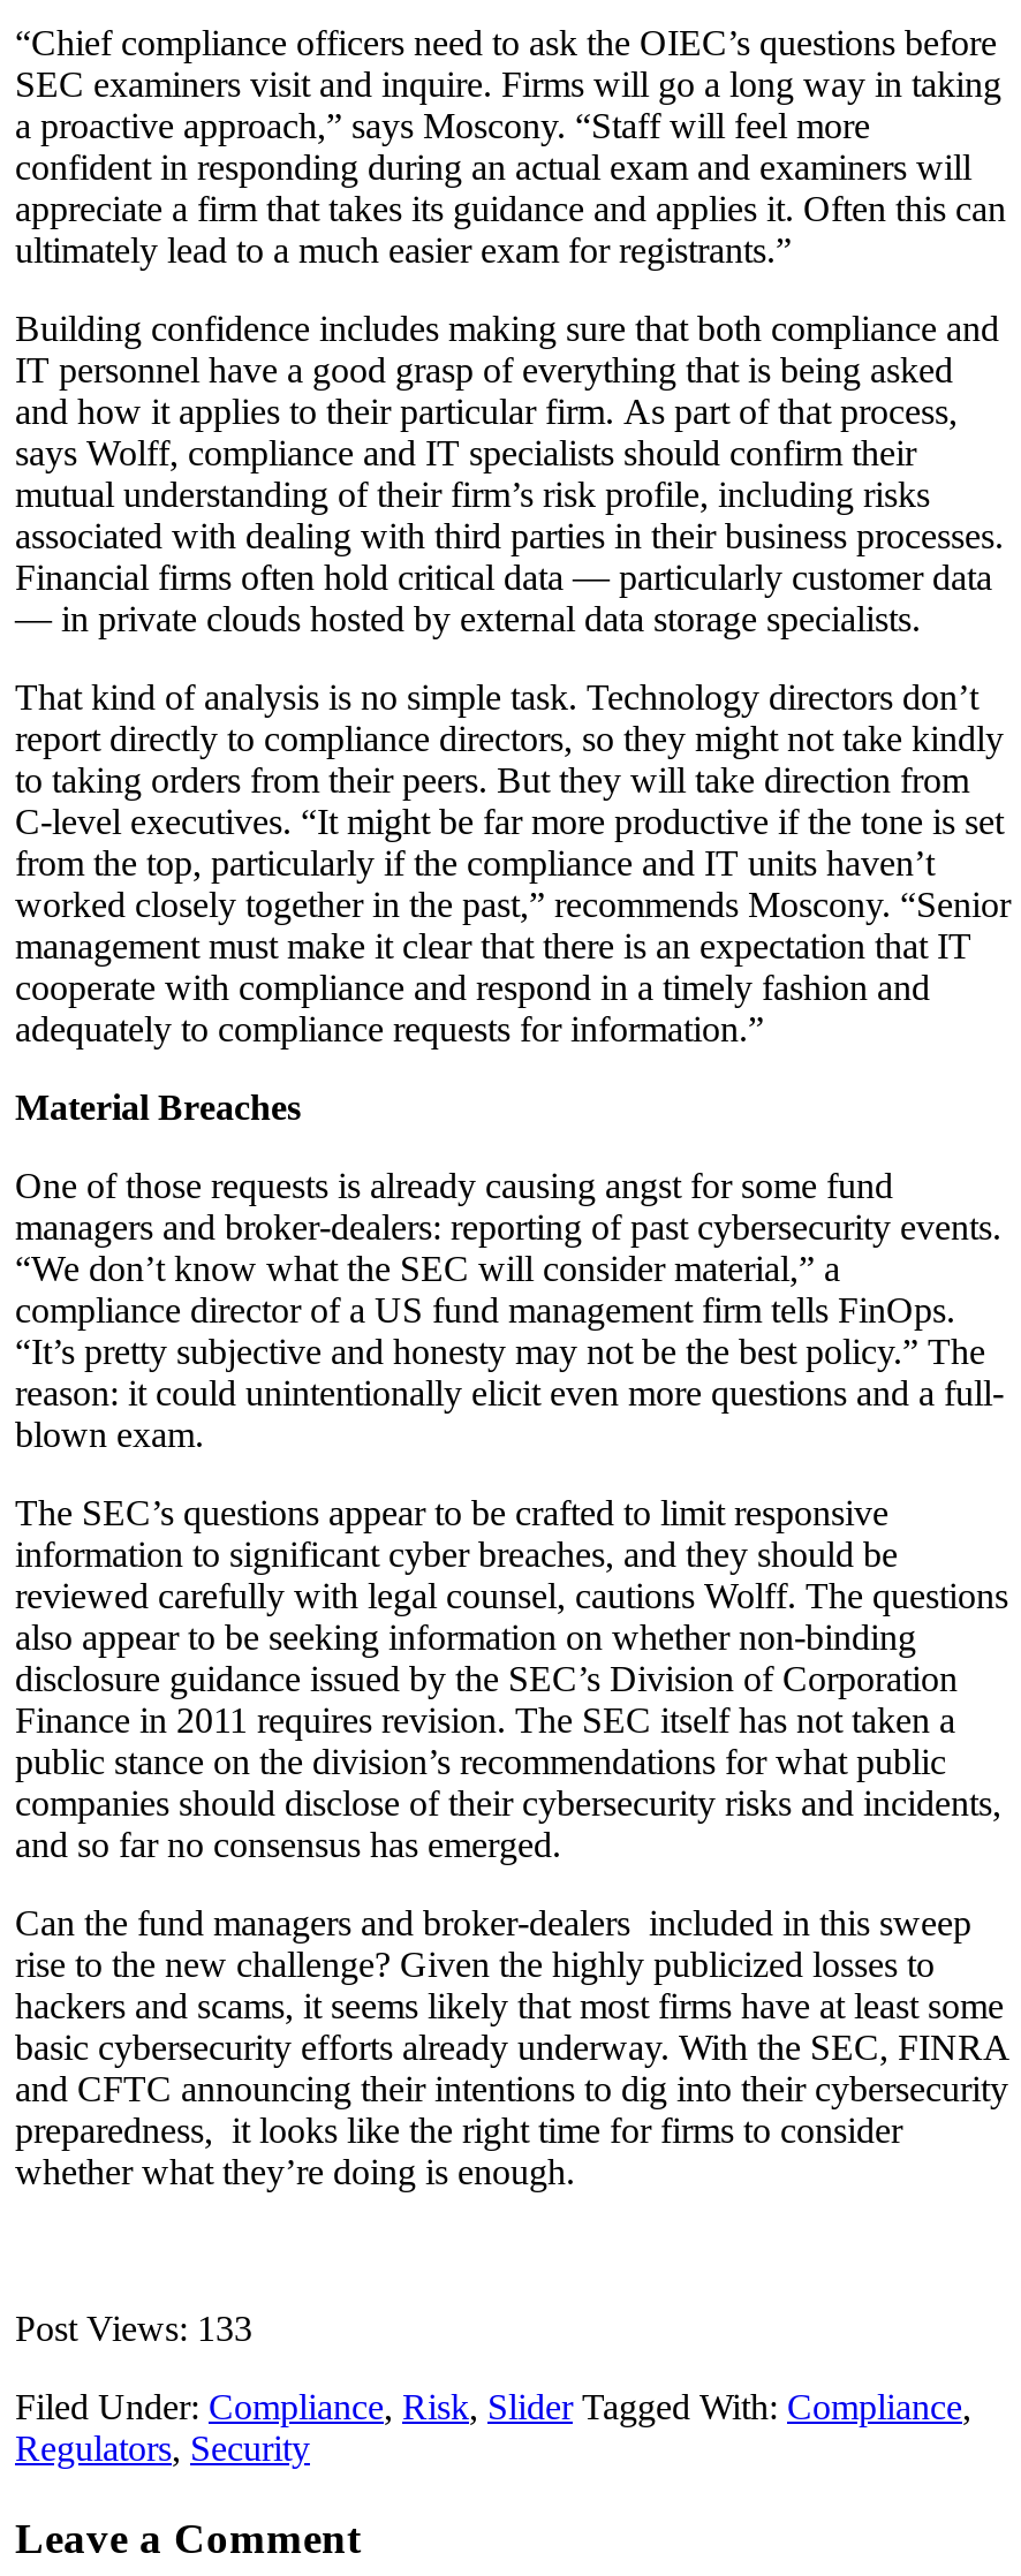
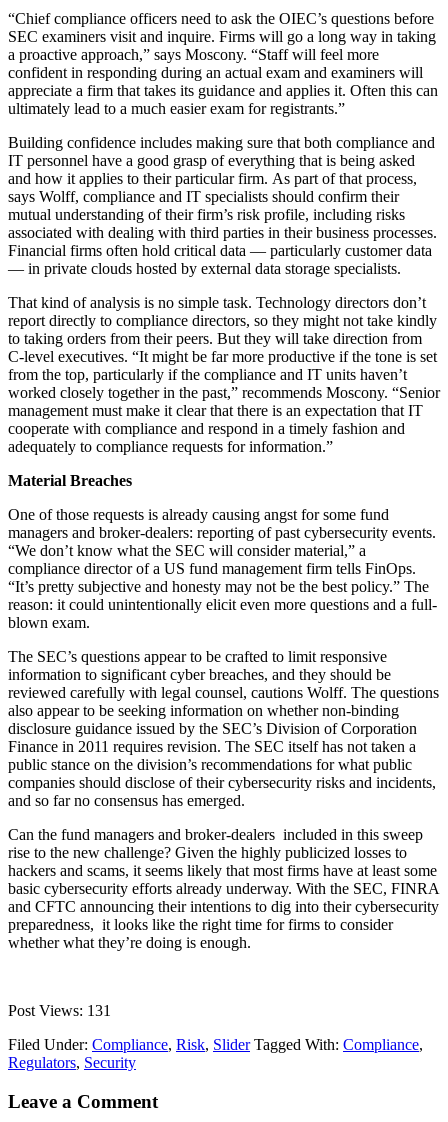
[15,2308,252,2347] Post Views: 133 -> [8,1002,111,1019] Post Views: 131

